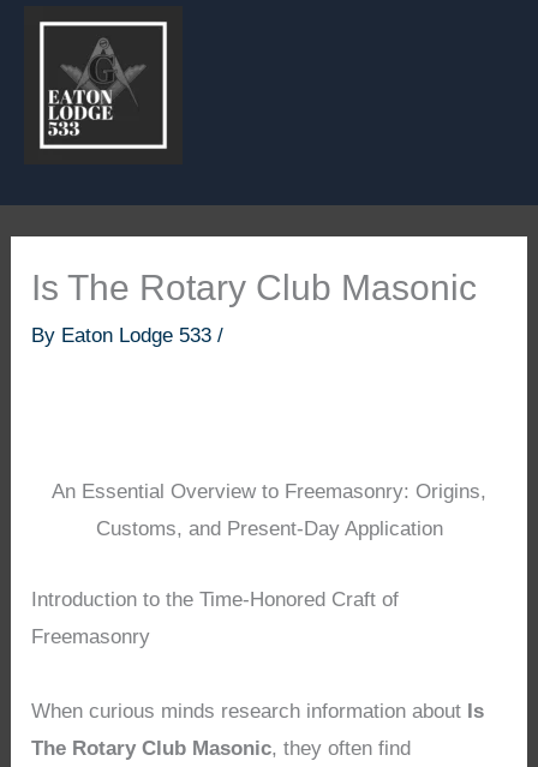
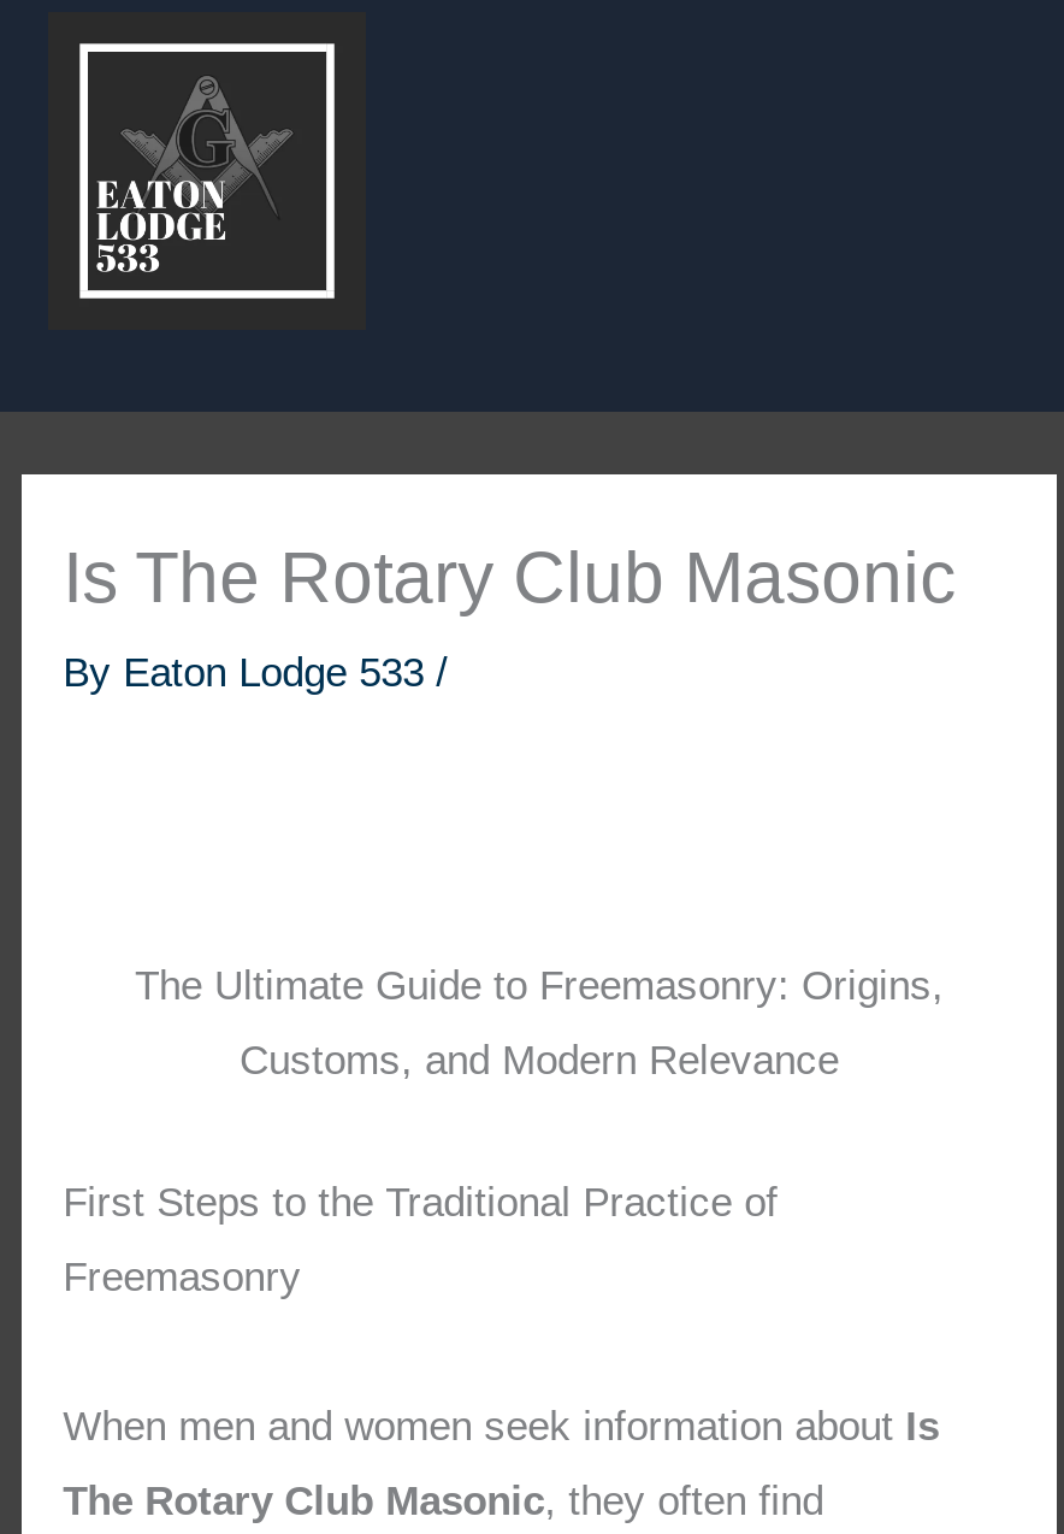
[52,481,486,503] An Essential Overview to Freemasonry: Origins, -> [135,964,944,1010] The Ultimate Guide to Freemasonry: Origins,
[95,518,443,541] Customs, and Present-Day Application -> [240,1039,839,1085] Customs, and Modern Relevance
[31,588,399,610] Introduction to the Time-Honored Craft of -> [63,1179,778,1225] First Steps to the Traditional Practice of
[31,699,484,722] When curious minds research information about Is -> [63,1403,939,1449] When men and women seek information about Is

